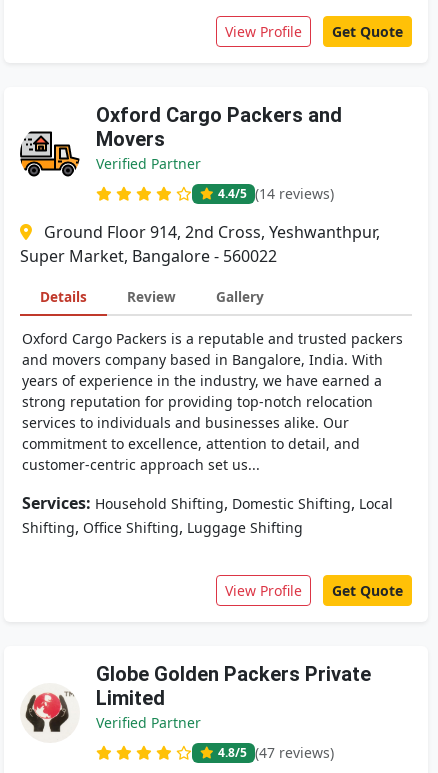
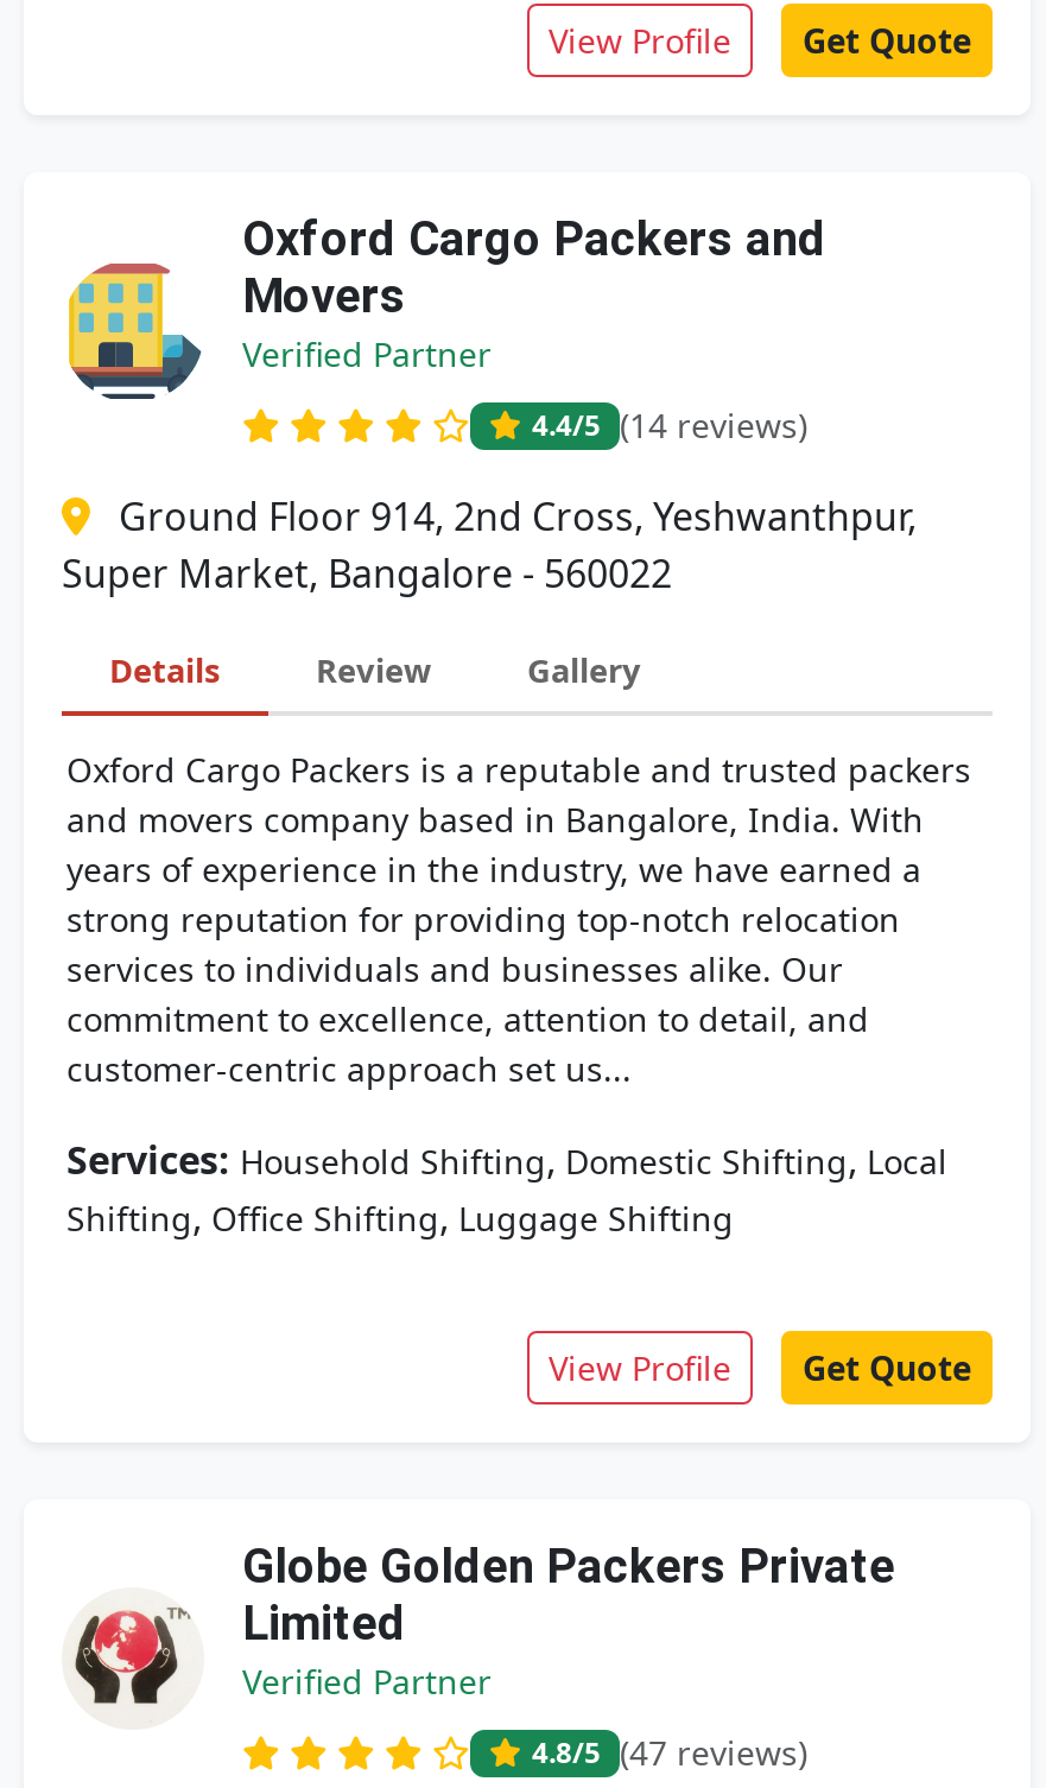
[19,125,81,183] [image] -> [62,260,202,402] [image]

